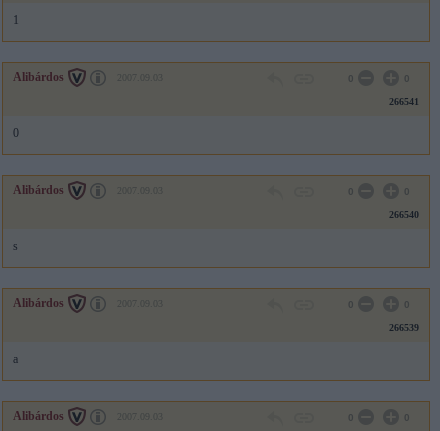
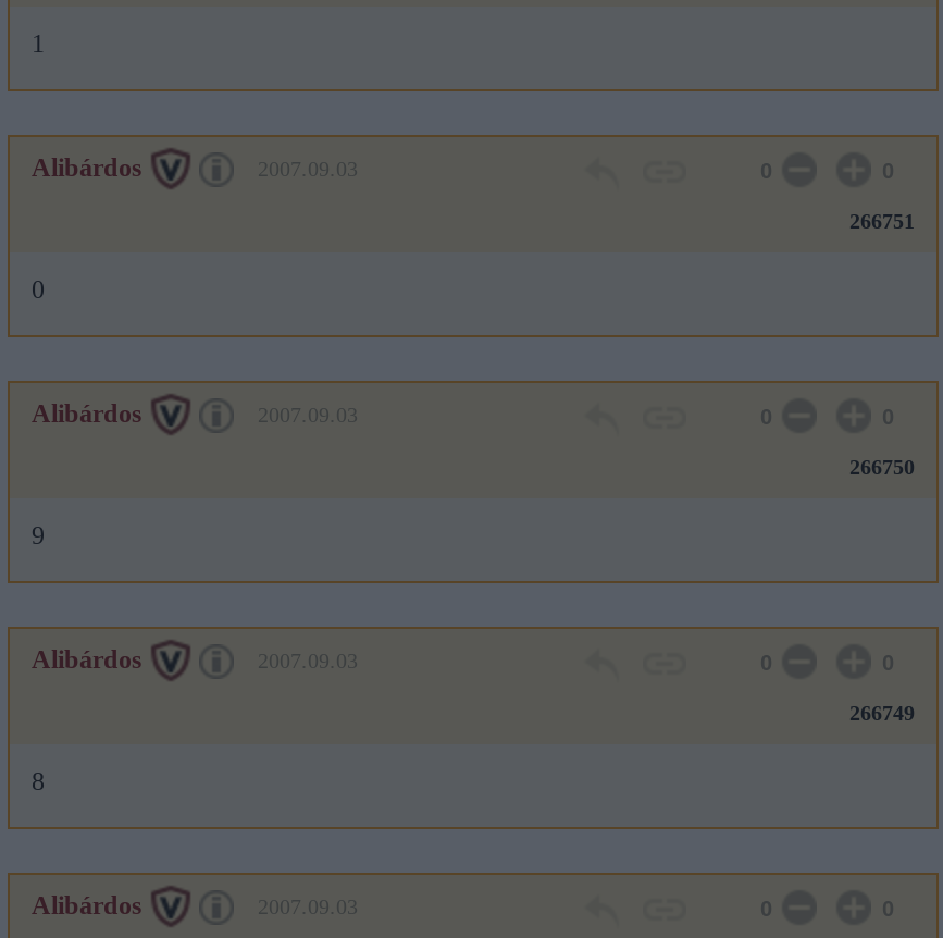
[389,96,419,107] 266541 -> [849,209,915,233] 266751
[389,209,419,220] 266540 -> [849,455,915,479] 266750
[13,239,18,253] s -> [32,520,45,551] 9
[389,322,419,333] 266539 -> [849,701,915,725] 266749
[13,352,18,366] a -> [32,766,45,797] 8

